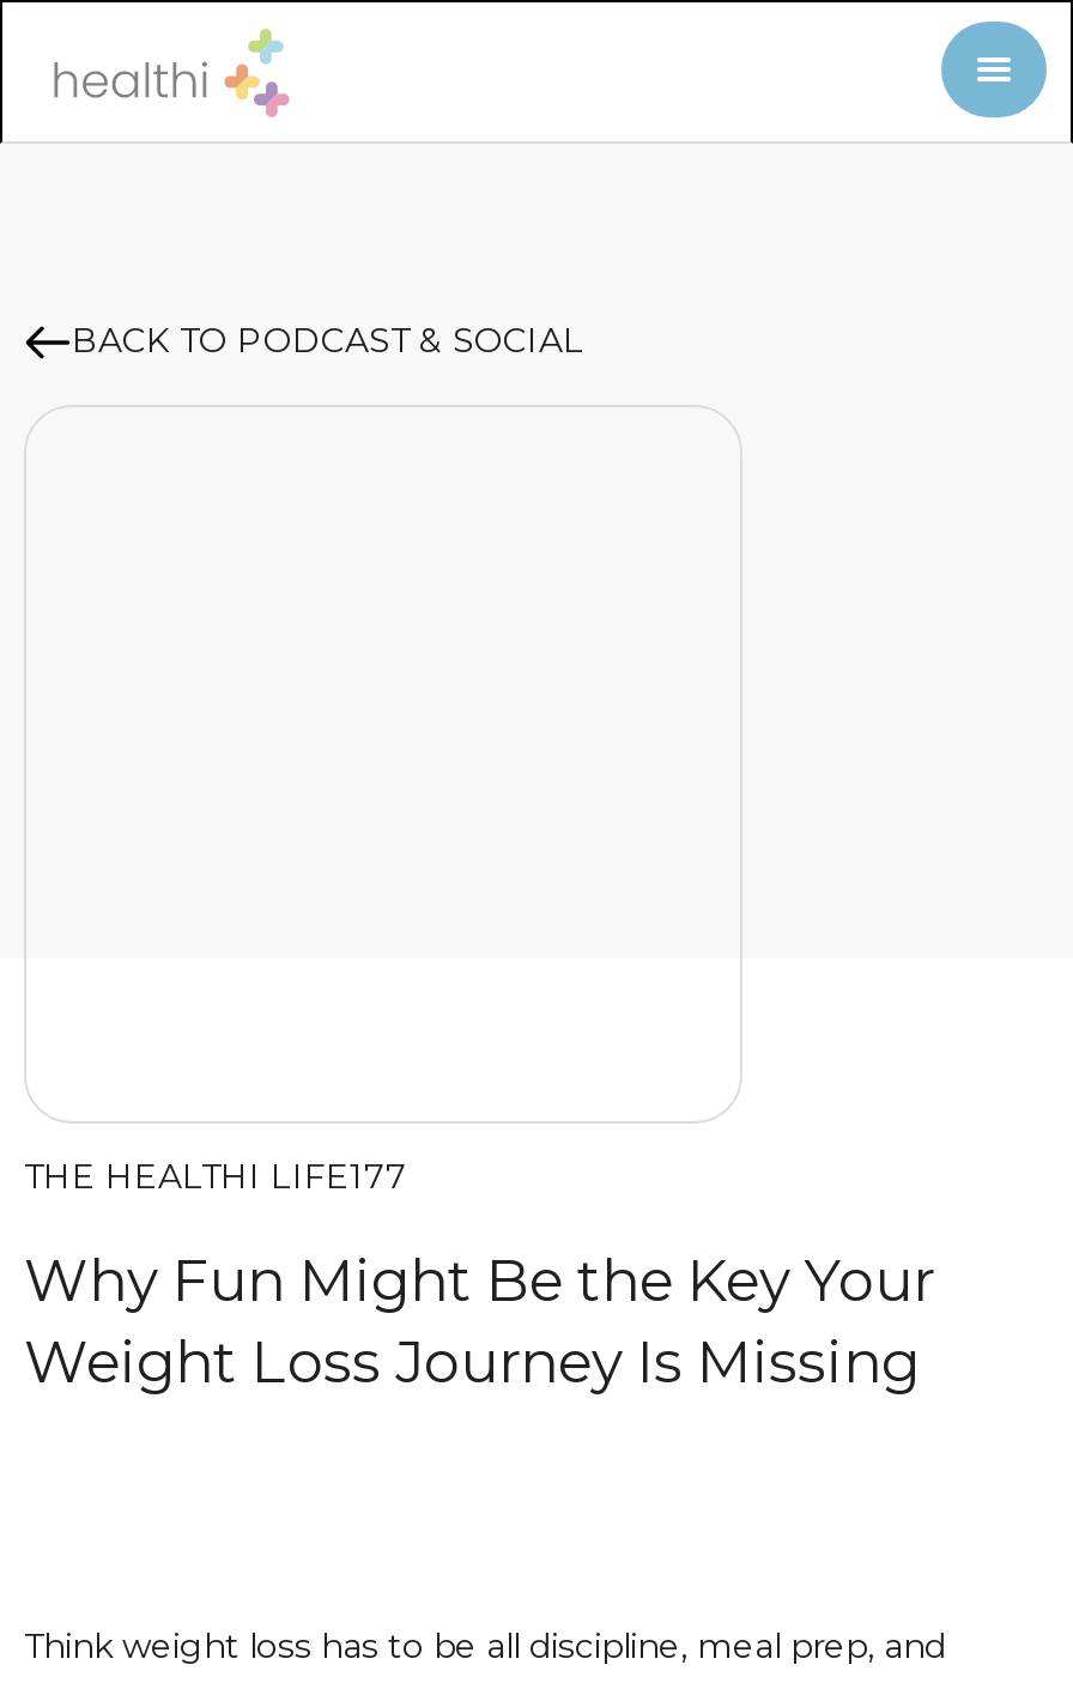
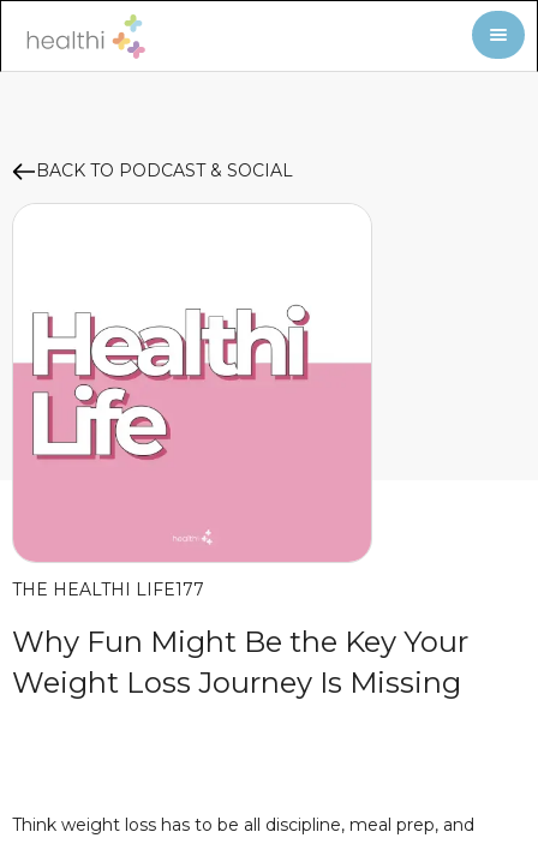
none -> [12,304,372,563] [image]

